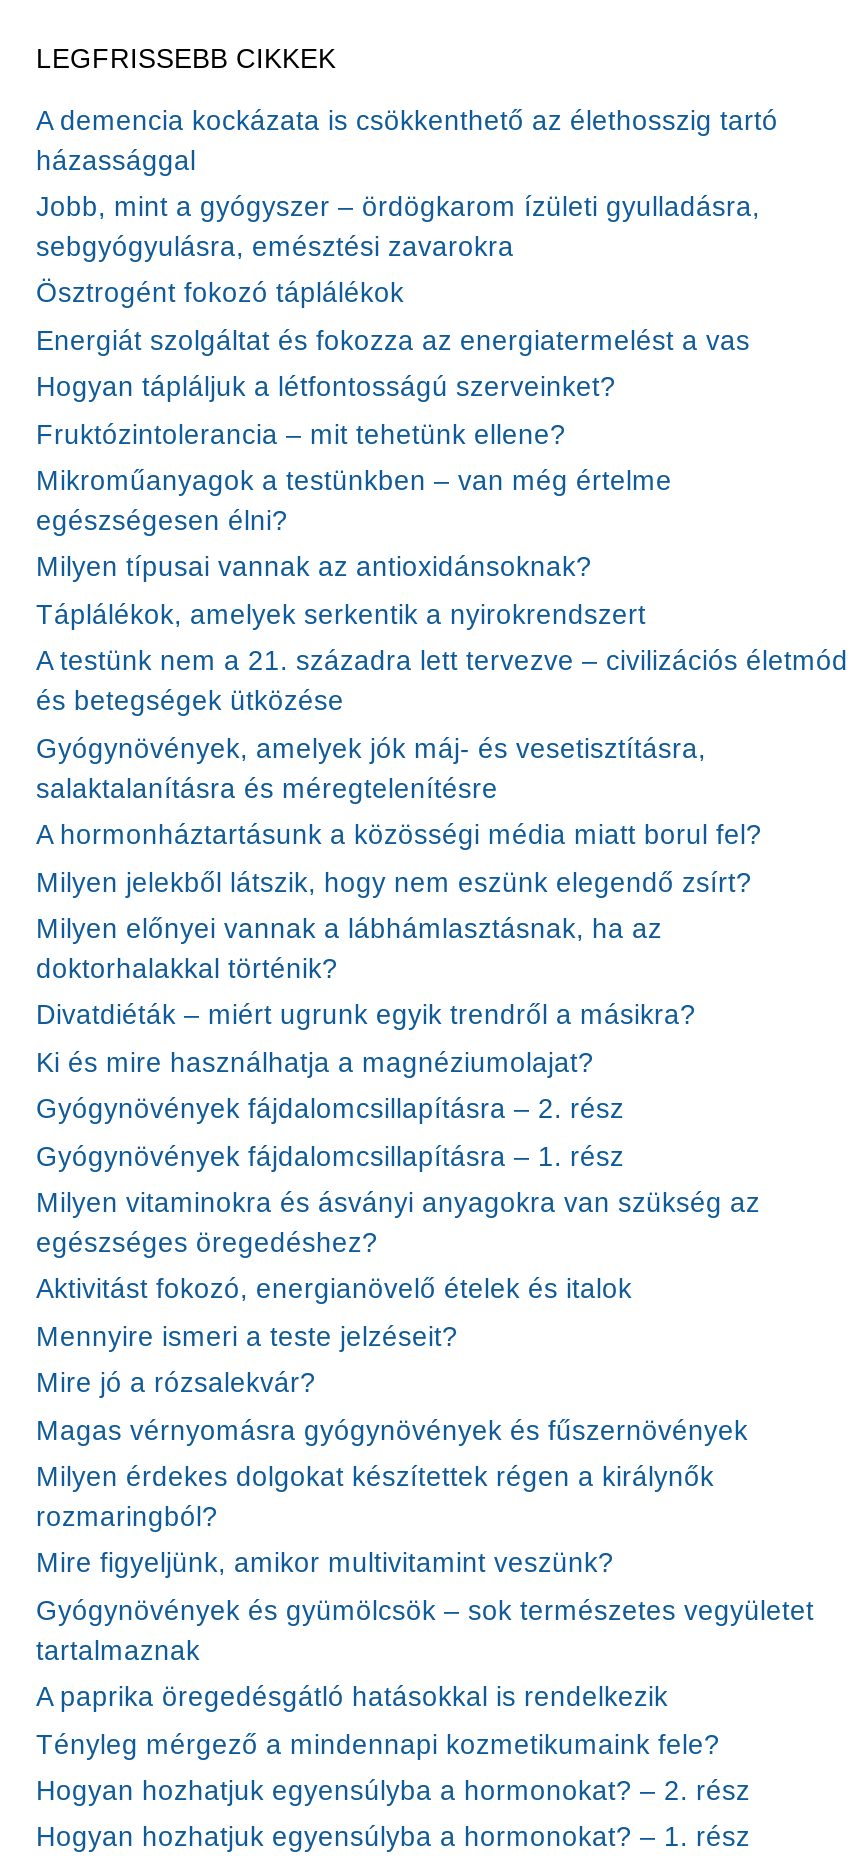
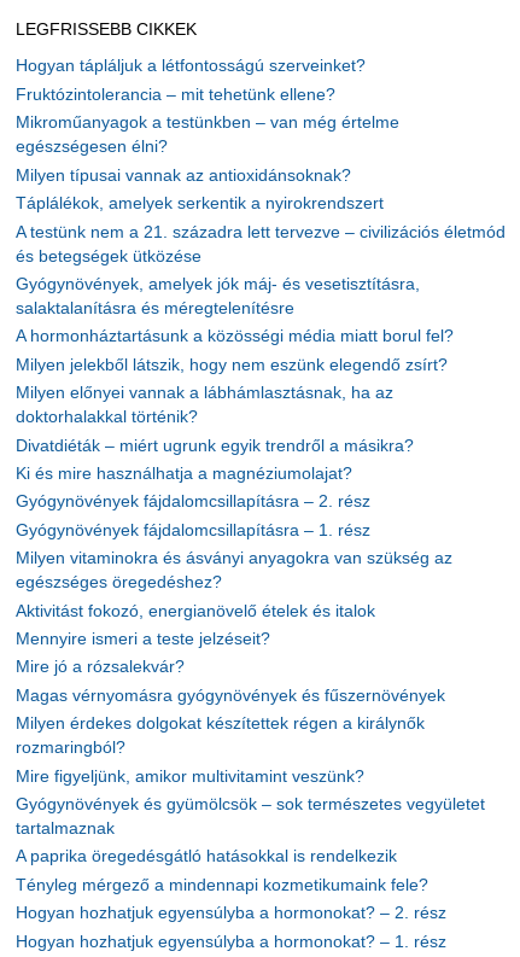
[36,105,778,355] A demencia kockázata is csökkenthető az élethosszig tartó | házassággal | Jobb, mint a gyógyszer – ördögkarom ízületi gyulladásra, | sebgyógyulásra, emésztési zavarokra | Ösztrogént fokozó táplálékok | Energiát szolgáltat és fokozza az energiatermelést a vas -> none

